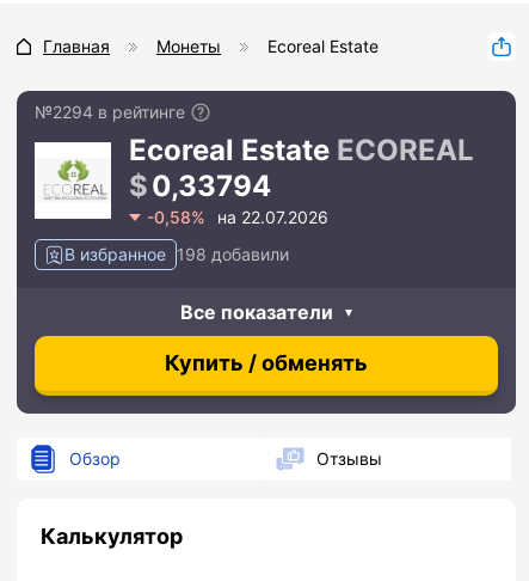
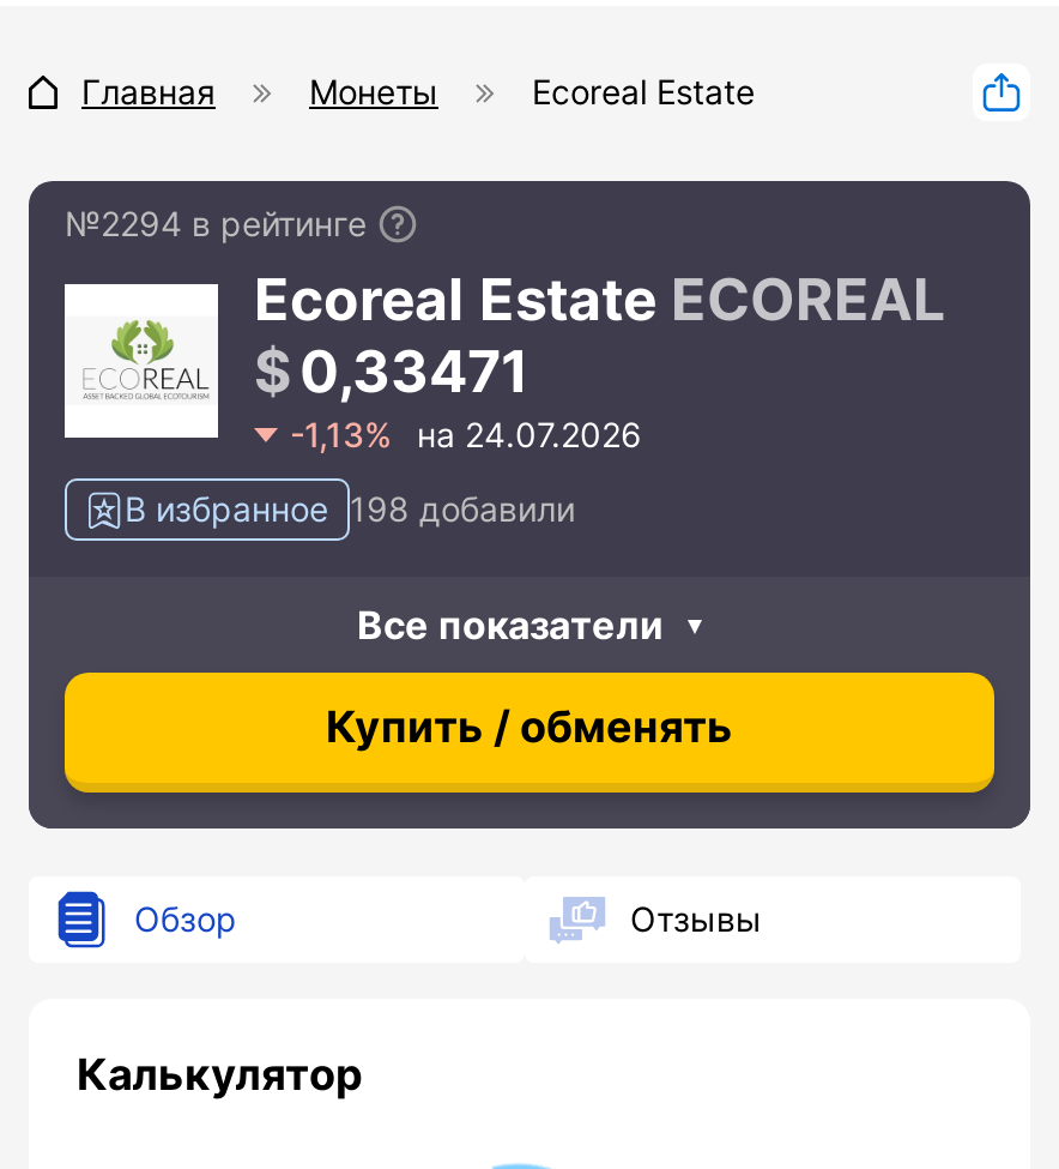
[152,169,271,204] 0,33794 -> [299,338,529,407] 0,33471
[147,207,328,228] -0,58% на 22.07.2026 -> [290,415,642,455] -1,13% на 24.07.2026

